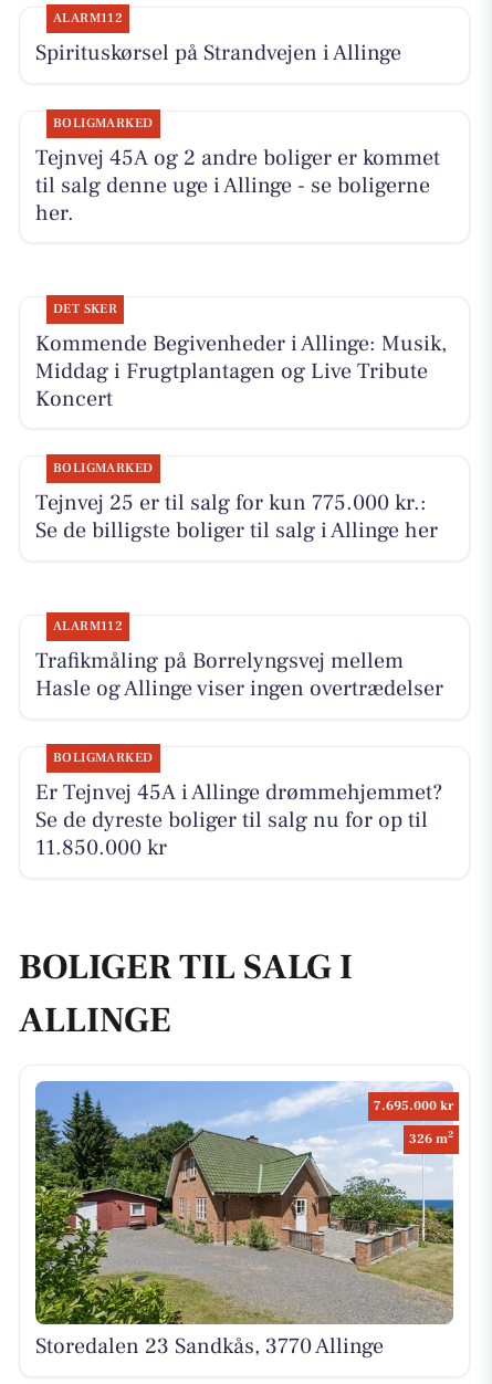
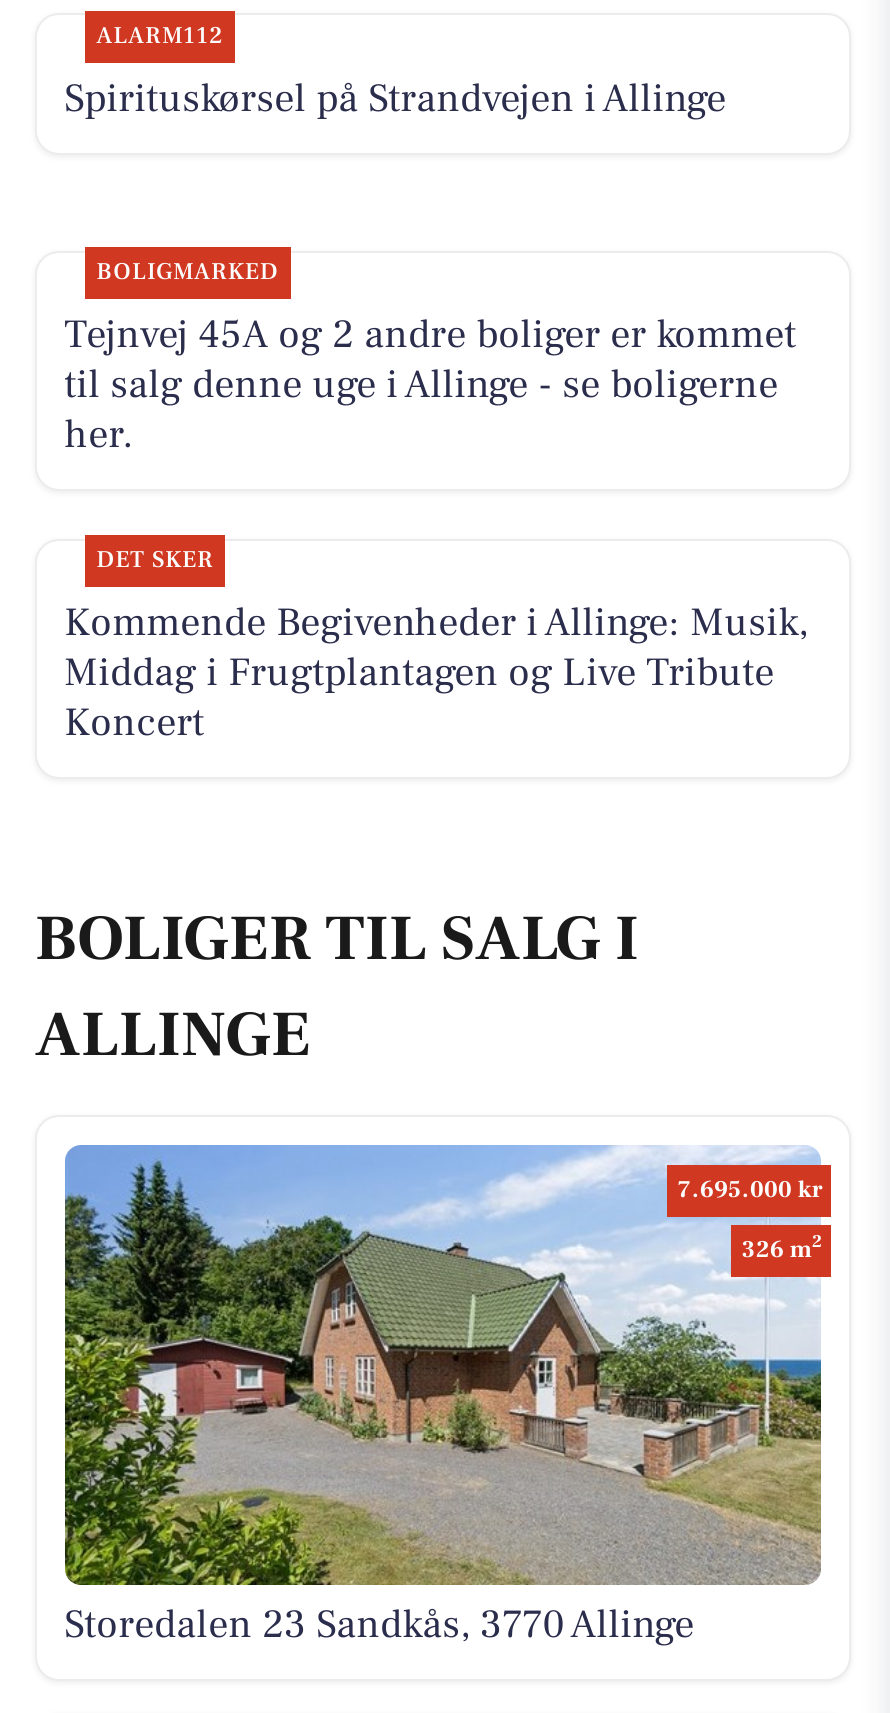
moved [35,115,440,227] -> [64,257,796,461]: BOLIGMARKED | Tejnvej 45A og 2 andre boliger er kommet | til salg denne uge i Allinge - se boligerne | her.
[35,460,437,545] BOLIGMARKED | Tejnvej 25 er til salg for kun 775.000 kr.: | Se de billigste boliger til salg i Allinge her -> none
[35,618,443,863] ALARM112 | Trafikmåling på Borrelyngsvej mellem | Hasle og Allinge viser ingen overtrædelser | BOLIGMARKED | Er Tejnvej 45A i Allinge drømmehjemmet? | Se de dyreste boliger til salg nu for op til | 11.850.000 kr -> none

